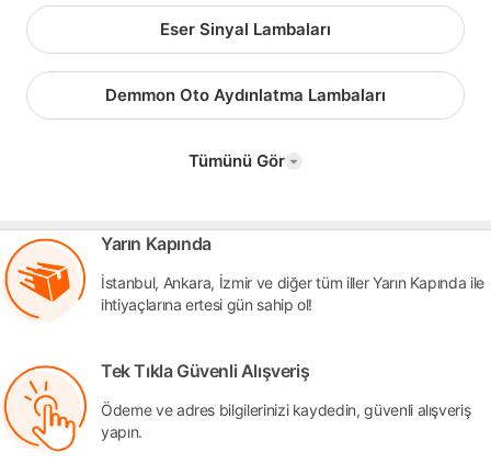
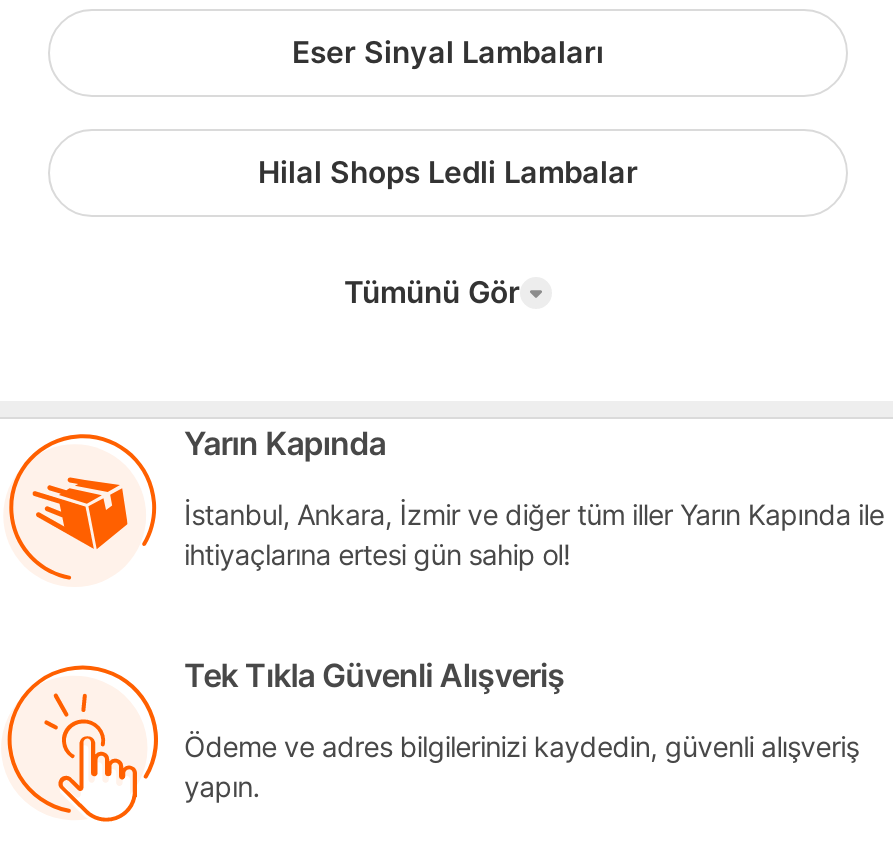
[105,84,386,105] Demmon Oto Aydınlatma Lambaları -> [258,153,638,191] Hilal Shops Ledli Lambalar

